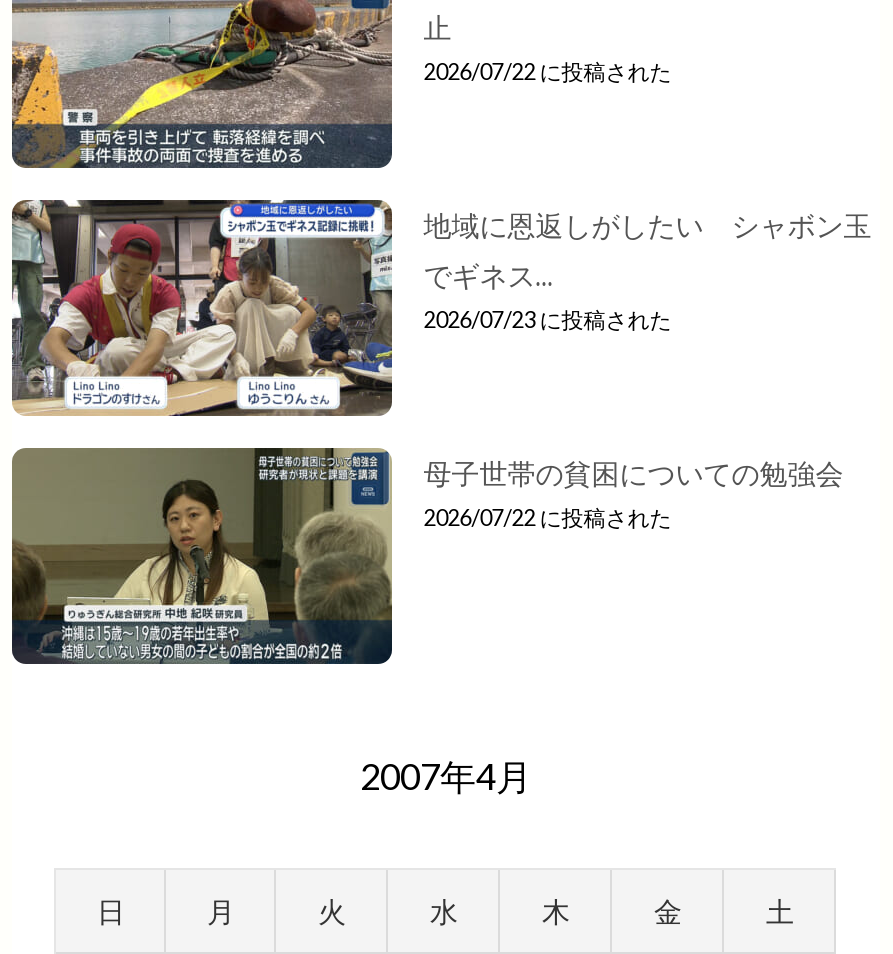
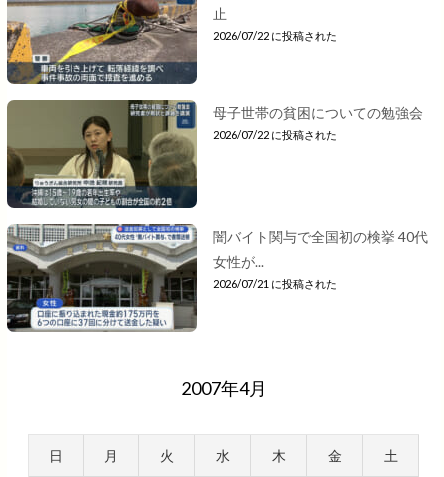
[12,198,871,416] [image] | 地域に恩返しがしたい シャボン玉 | でギネス... | 2026/07/23 に投稿された -> none
moved [10,446,843,666] -> [6,99,423,209]: [image] | 母子世帯の貧困についての勉強会 | 2026/07/22 に投稿された
none -> [7,224,428,332] [image] | 闇バイト関与で全国初の検挙 40代 | 女性が... | 2026/07/21 に投稿された

